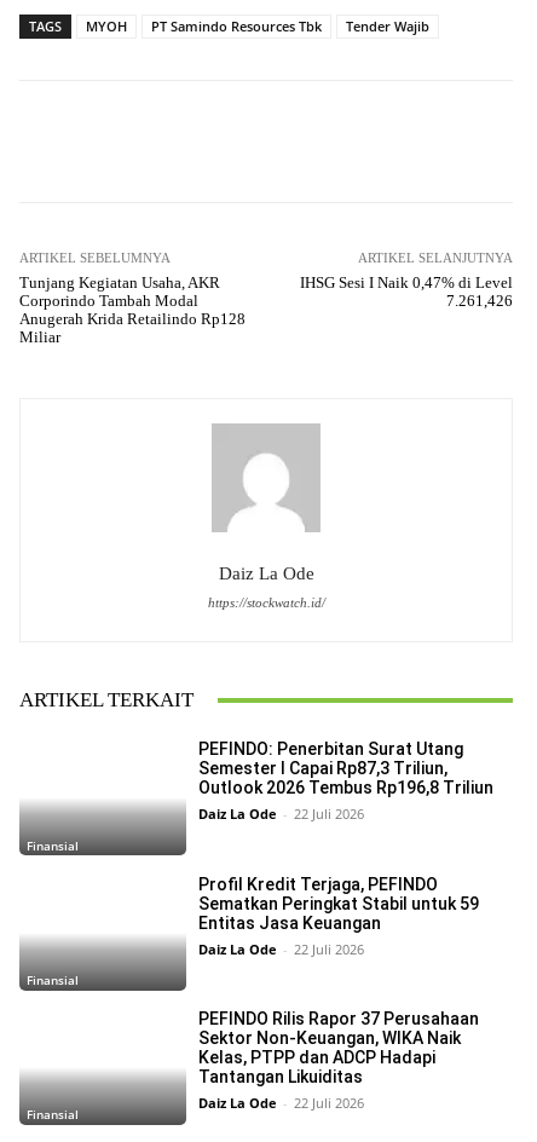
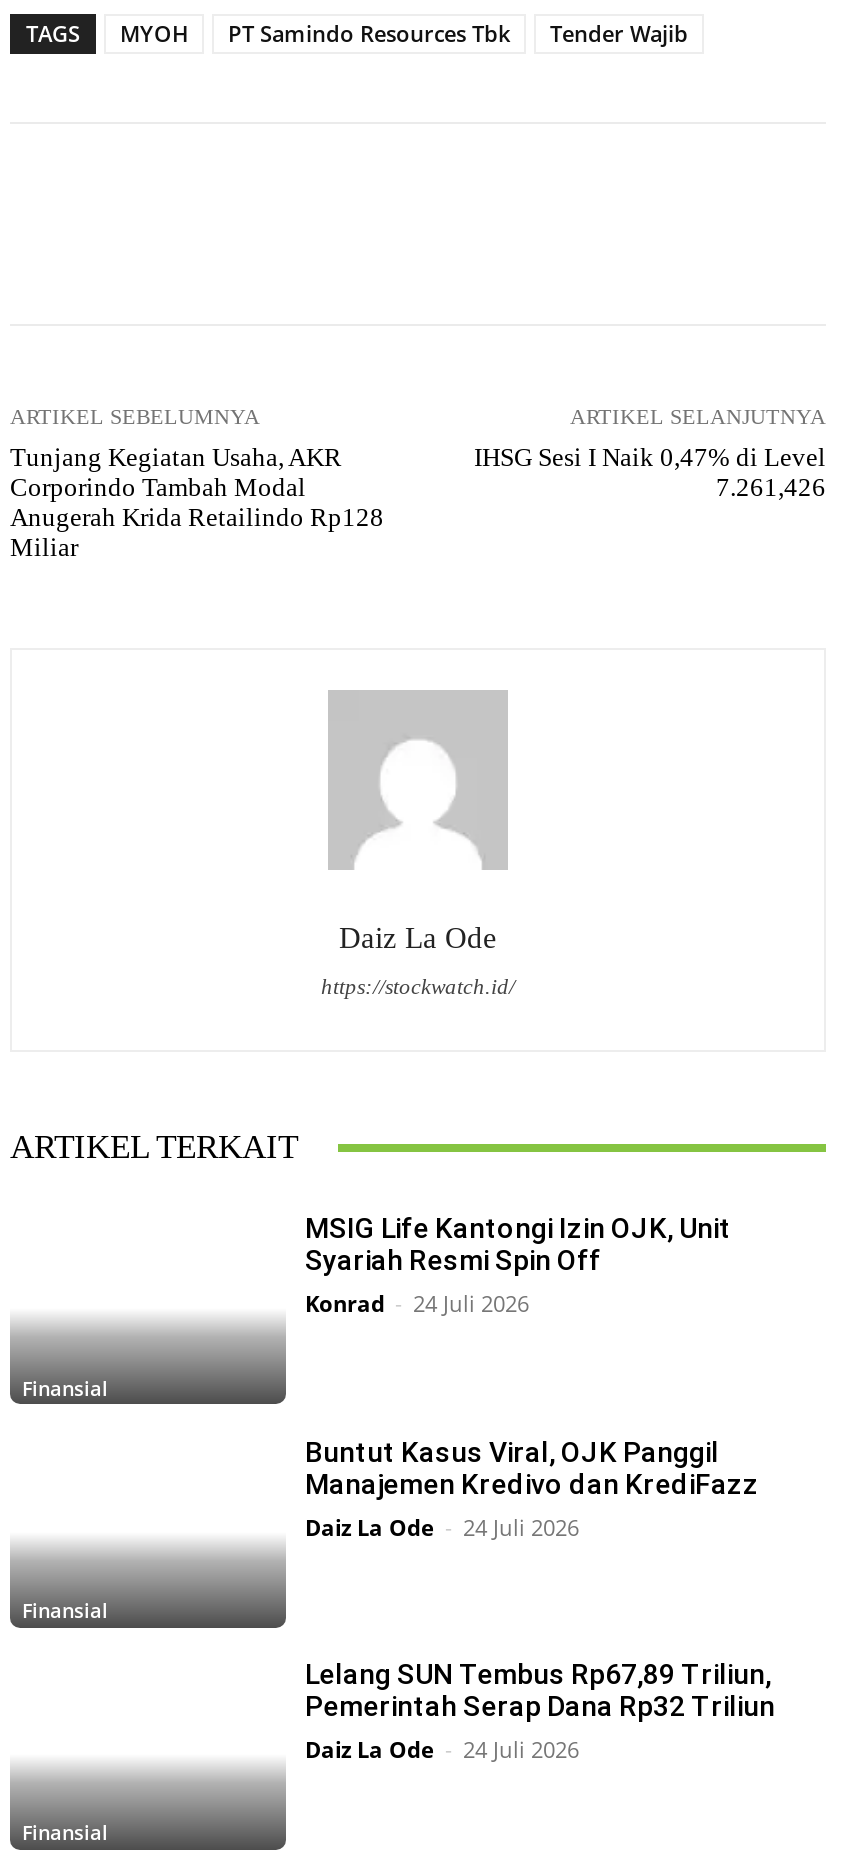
[198,740,493,823] PEFINDO: Penerbitan Surat Utang | Semester I Capai Rp87,3 Triliun, | Outlook 2026 Tembus Rp196,8 Triliun | Daiz La Ode - 22 Juli 2026 -> [305,1213,731,1319] MSIG Life Kantongi Izin OJK, Unit | Syariah Resmi Spin Off | Konrad - 24 Juli 2026
[198,874,478,958] Profil Kredit Terjaga, PEFINDO | Sematkan Peringkat Stabil untuk 59 | Entitas Jasa Keuangan | Daiz La Ode - 22 Juli 2026 -> [305,1435,759,1541] Buntut Kasus Viral, OJK Panggil | Manajemen Kredivo dan KrediFazz | Daiz La Ode - 24 Juli 2026
[198,1009,478,1112] PEFINDO Rilis Rapor 37 Perusahaan | Sektor Non-Keuangan, WIKA Naik | Kelas, PTPP dan ADCP Hadapi | Tantangan Likuiditas | Daiz La Ode - 22 Juli 2026 -> [305,1658,775,1764] Lelang SUN Tembus Rp67,89 Triliun, | Pemerintah Serap Dana Rp32 Triliun | Daiz La Ode - 24 Juli 2026

